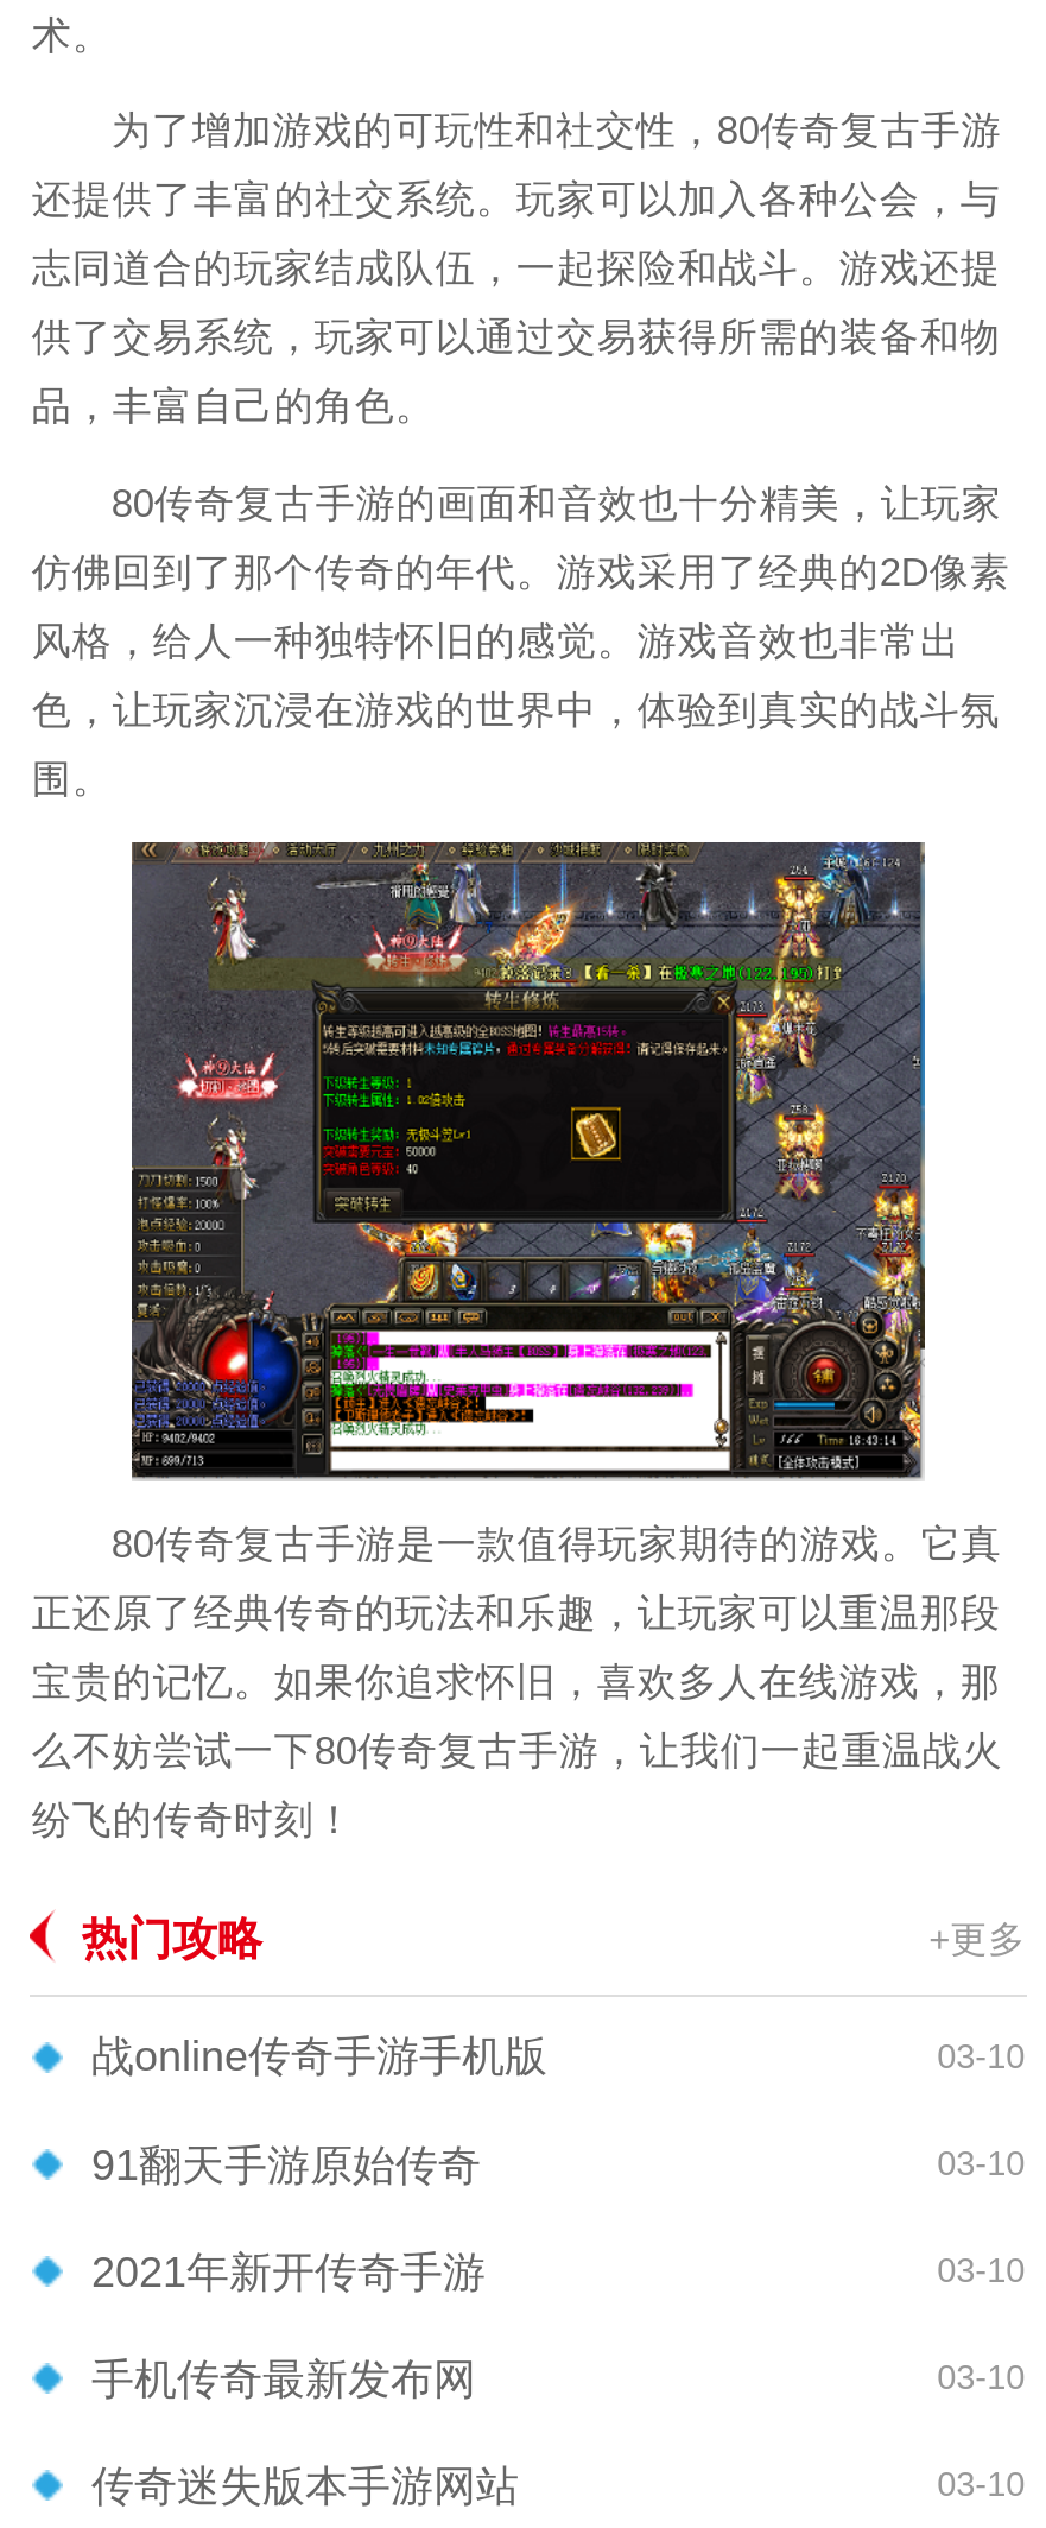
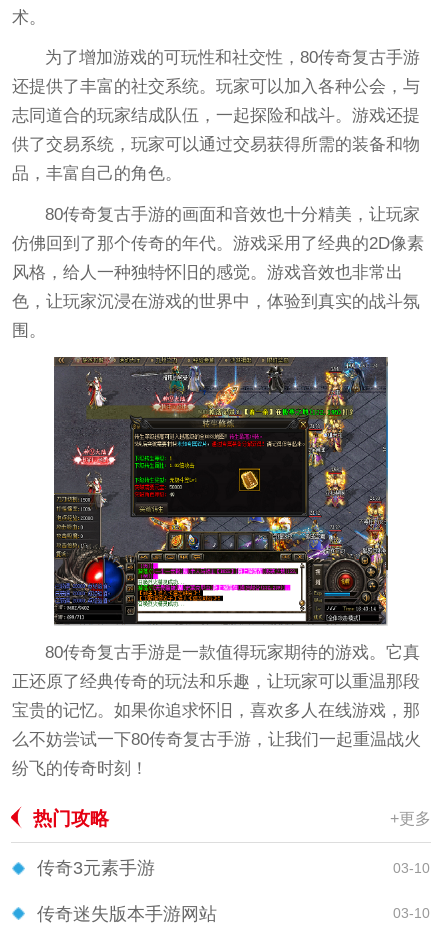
[91,2034,1025,2403] 战online传奇手游手机版 | 03-10 | 91翻天手游原始传奇 | 03-10 | 2021年新开传奇手游 | 03-10 | 手机传奇最新发布网 -> [37,858,155,878] 传奇3元素手游

